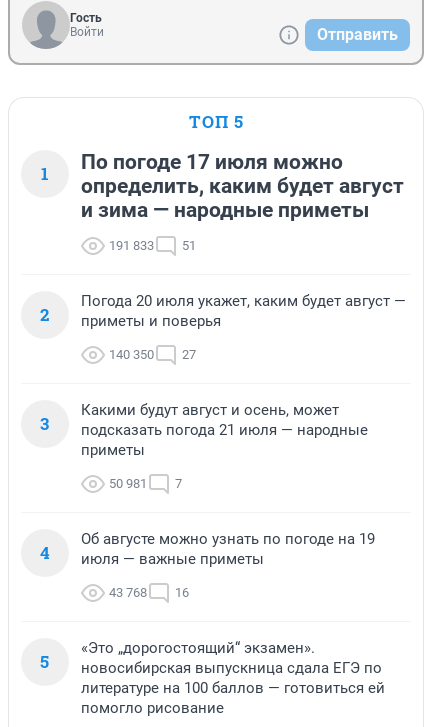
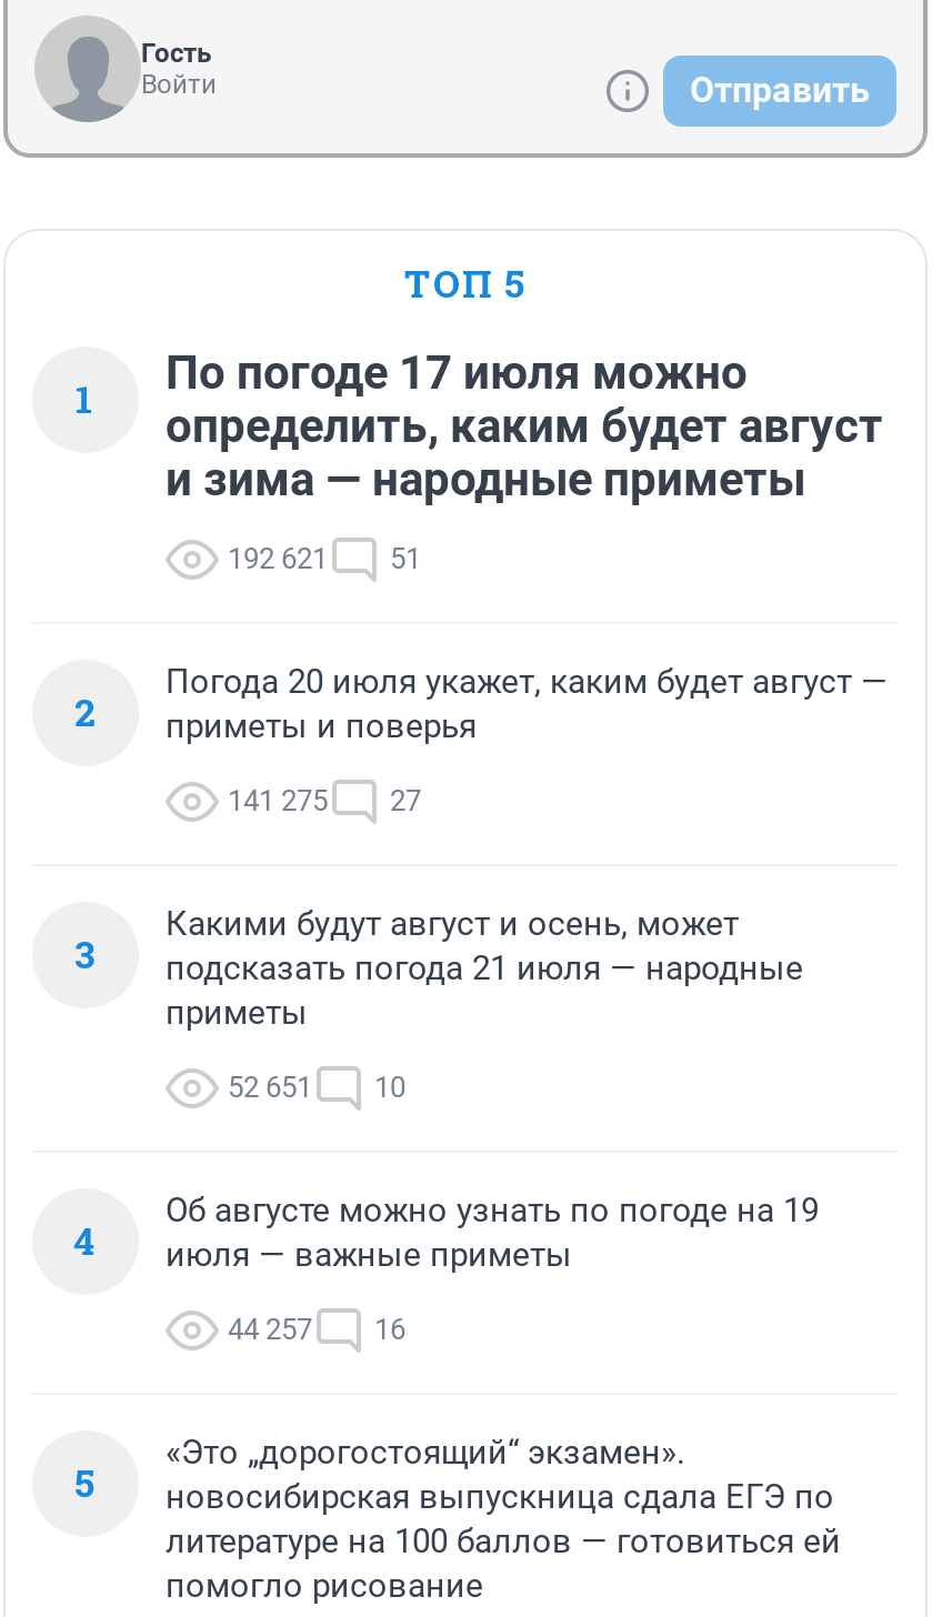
[109,238,196,253] 191 833 51 -> [228,542,421,576] 192 621 51
[109,347,196,362] 140 350 27 -> [228,784,421,818] 141 275 27
[109,476,147,491] 50 981 -> [228,1071,312,1104] 52 651
[175,476,182,491] 7 -> [374,1071,405,1104] 10
[109,585,189,600] 43 768 16 -> [228,1313,405,1346] 44 257 16

